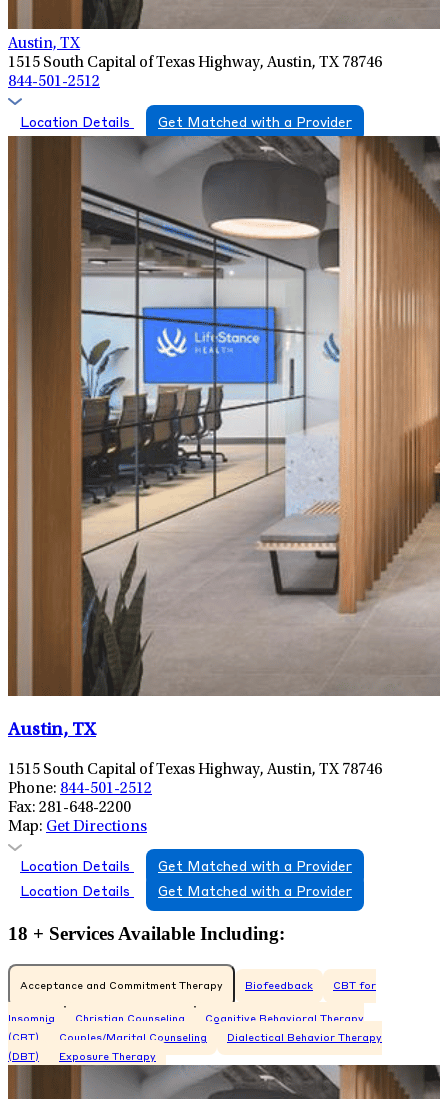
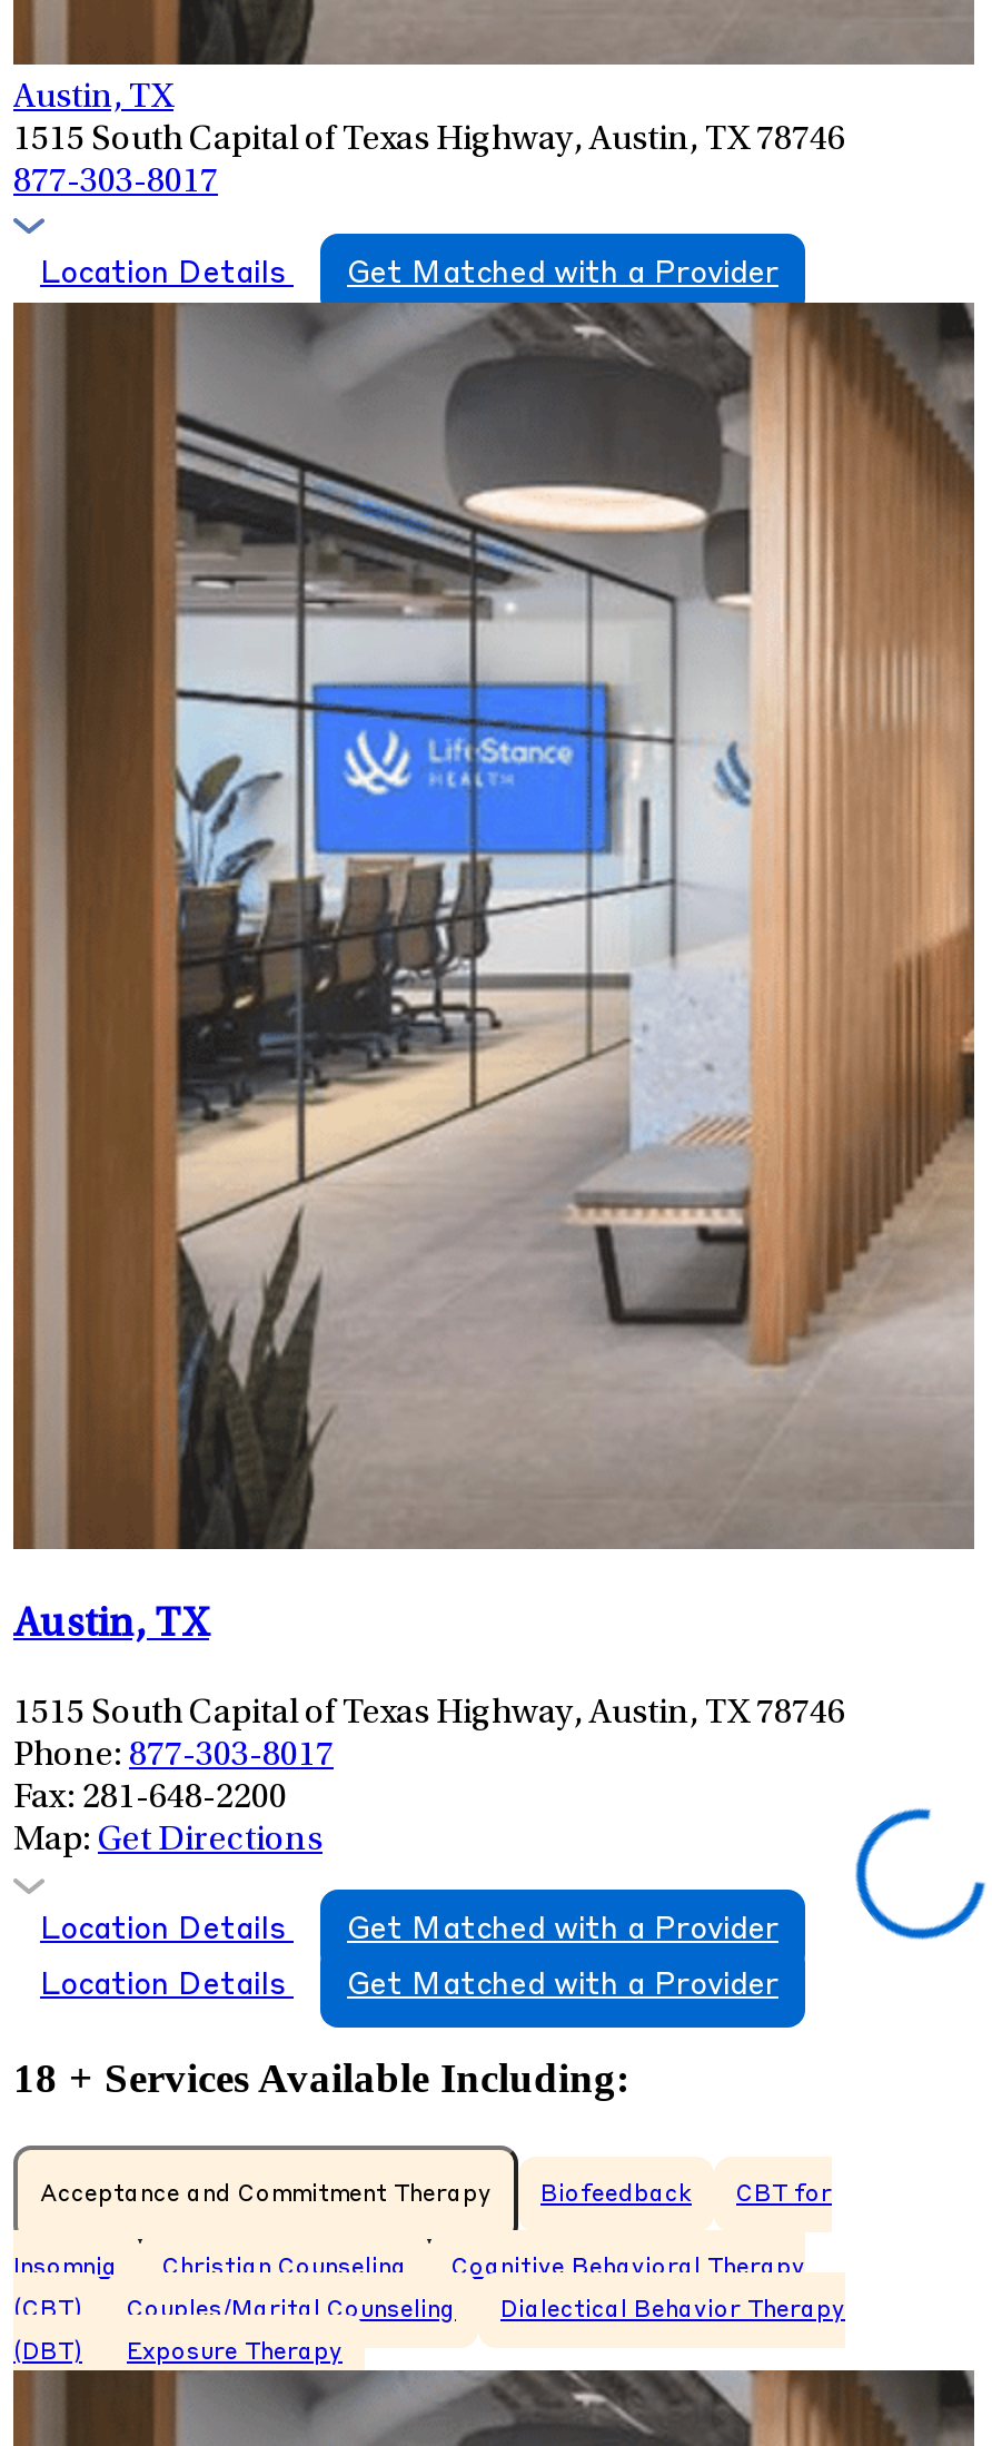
[8,74,100,90] 844-501-2512 -> [13,165,218,201] 877-303-8017
[8,781,152,797] Phone: 844-501-2512 -> [13,1738,334,1773] Phone: 877-303-8017
none -> [854,1807,985,1941] [image]

